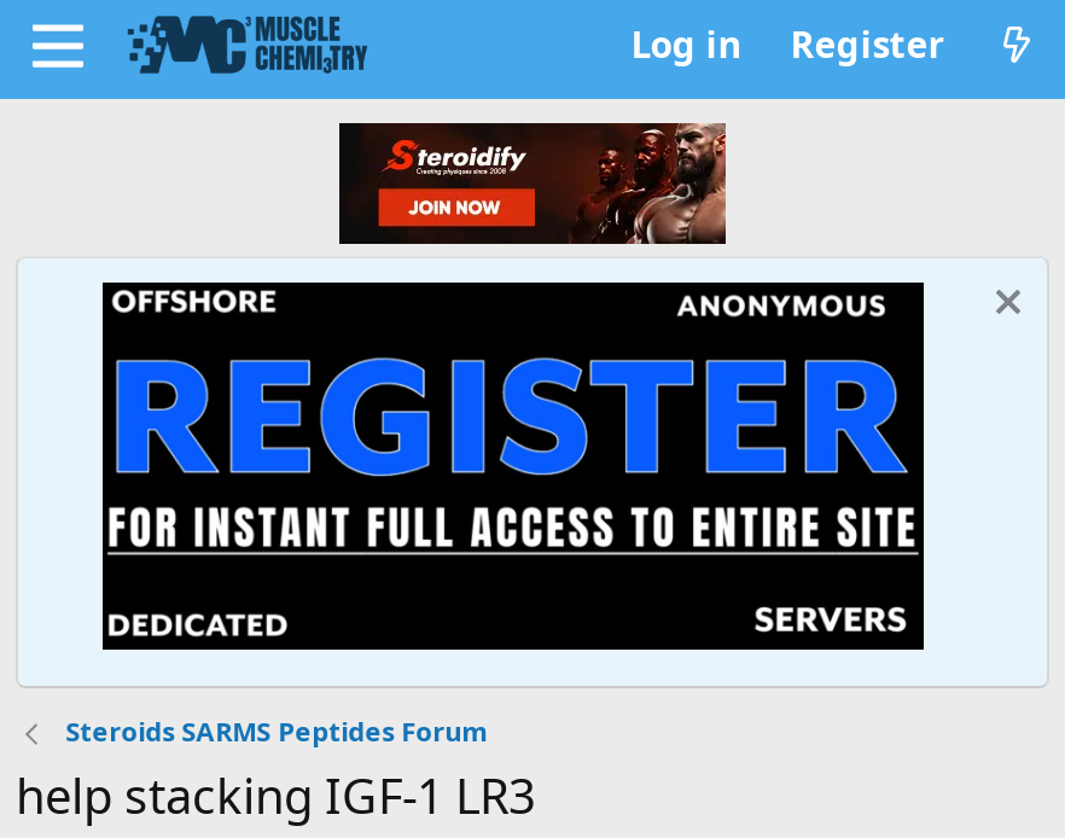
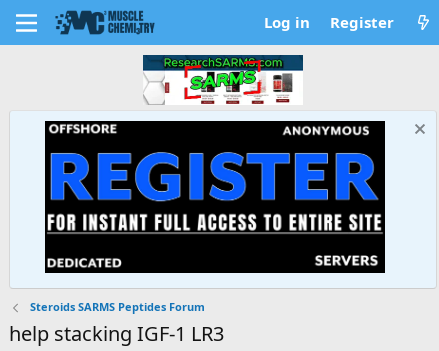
[337,121,728,246] [image] -> [142,54,304,105] [image]

